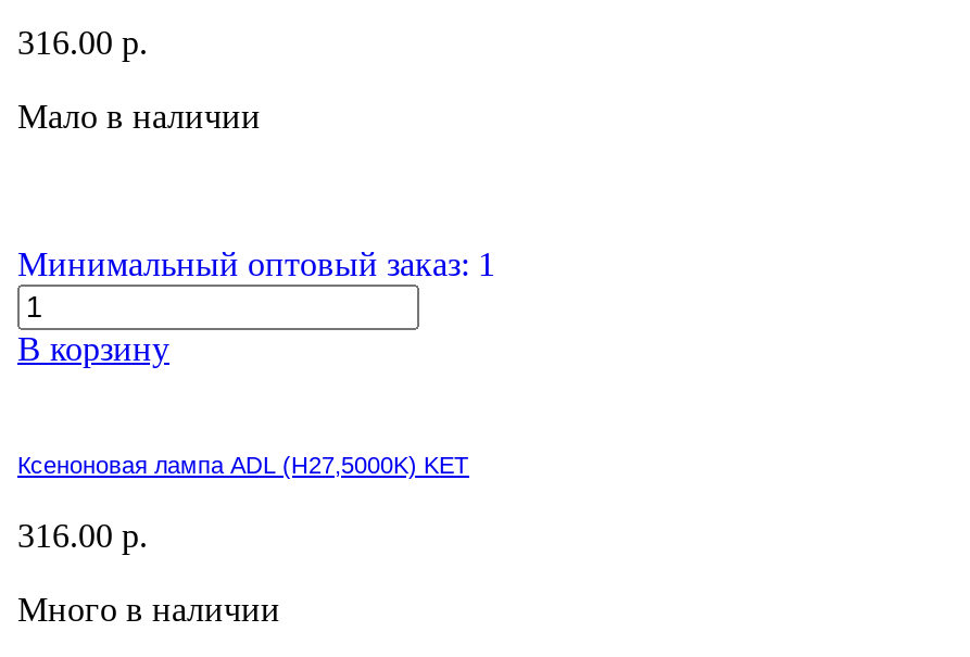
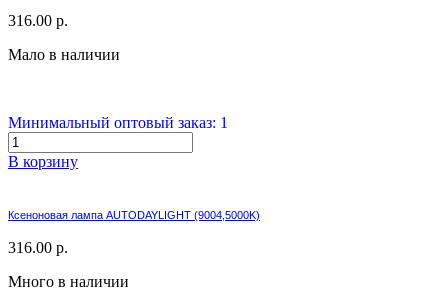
[17,451,469,477] Ксеноновая лампа ADL (H27,5000K) KET -> [8,209,260,221] Ксеноновая лампа AUTODAYLIGHT (9004,5000K)

